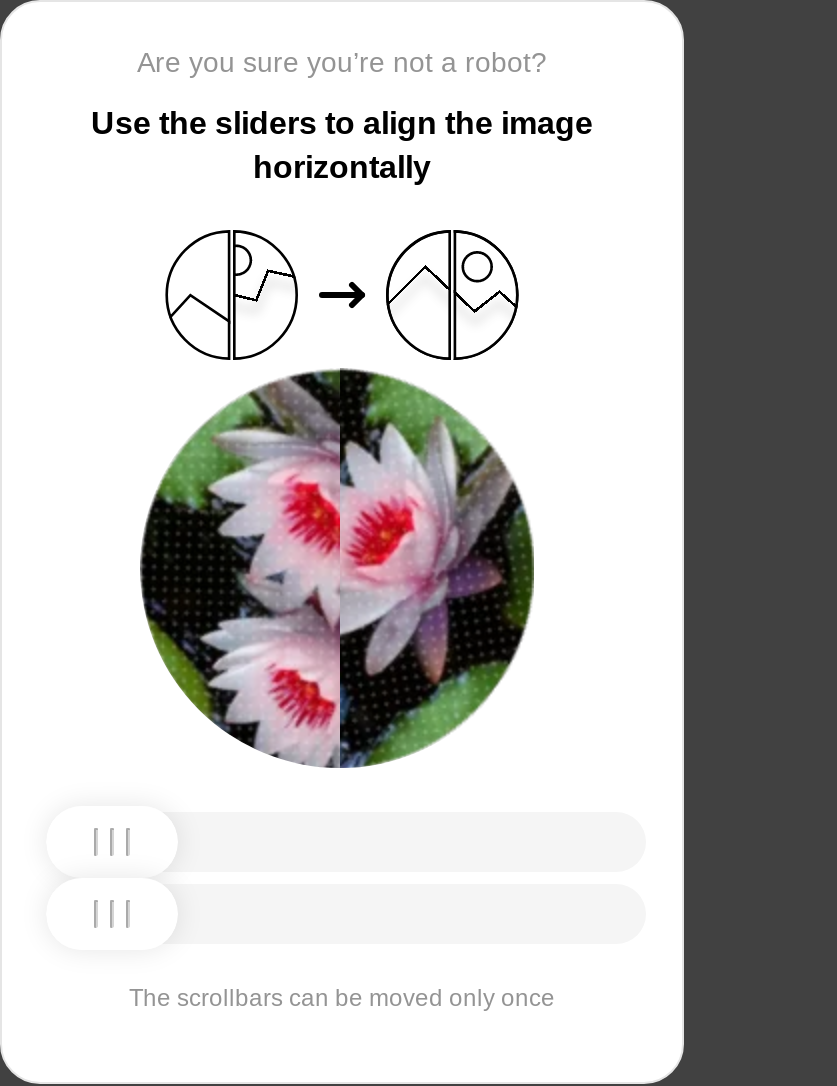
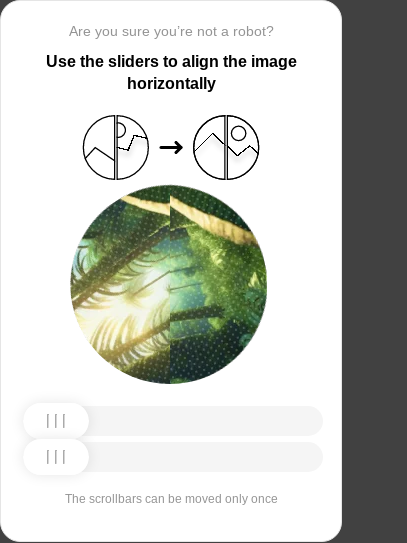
[140,368,534,768] [image] -> [70,185,267,384] [image]

